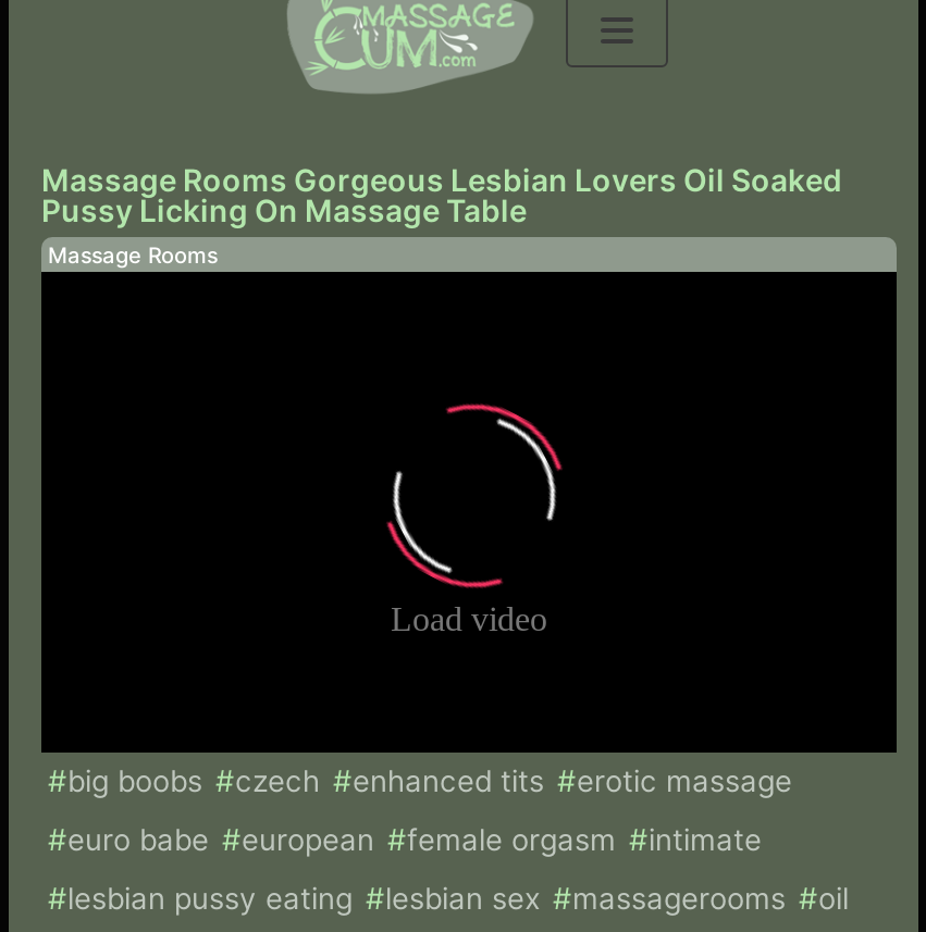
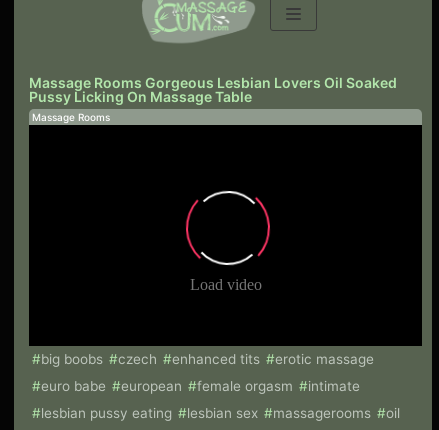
[383,402,566,589] [image] -> [185,186,271,270] [image]

